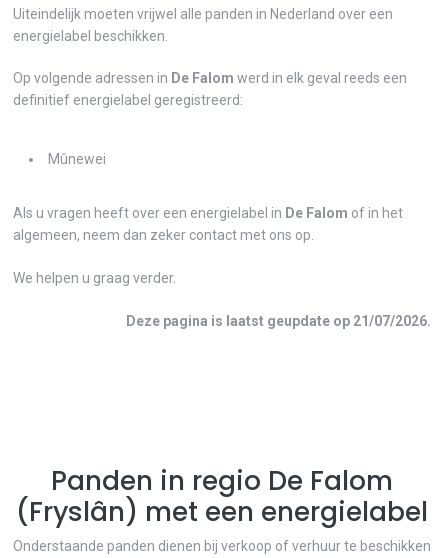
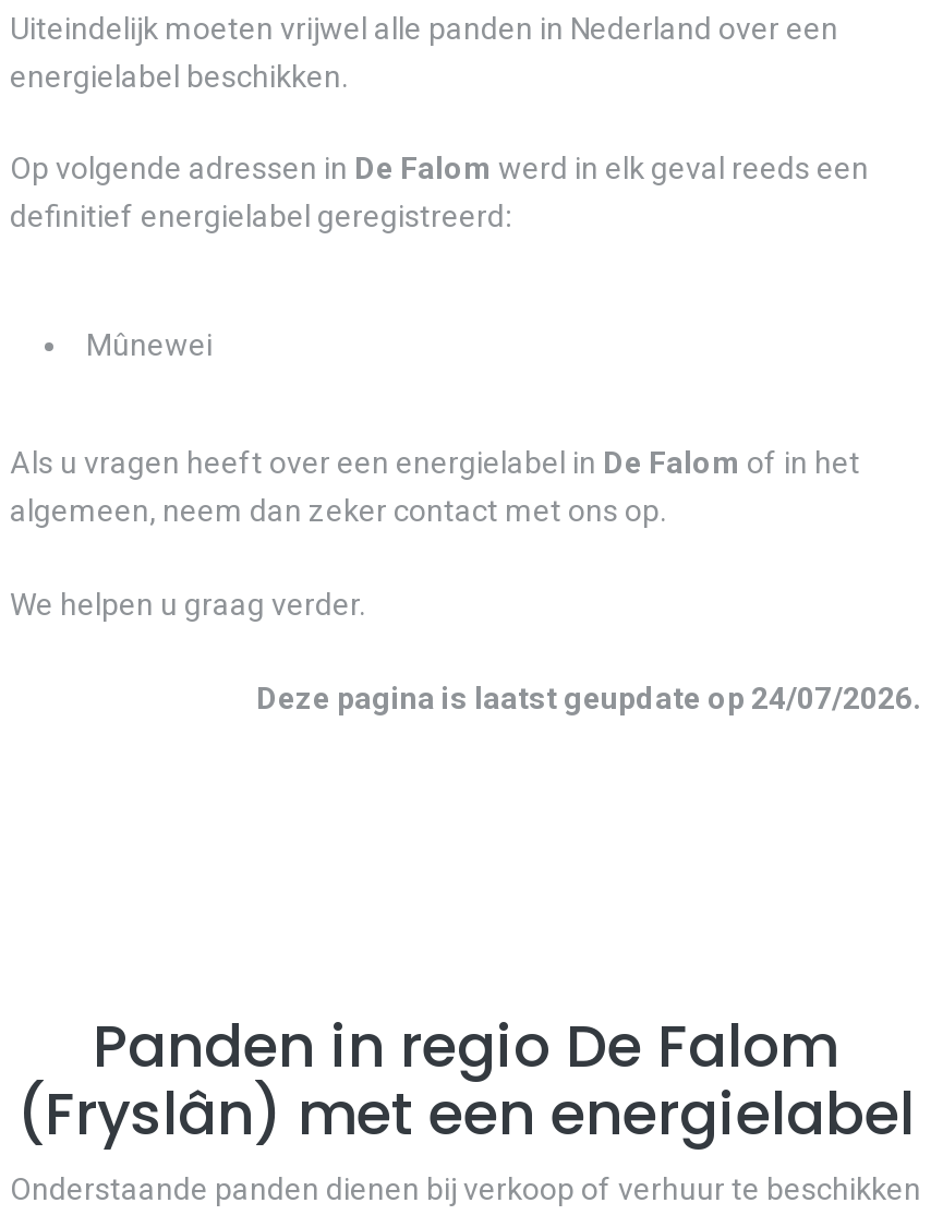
[126,313,431,329] Deze pagina is laatst geupdate op 21/07/2026. -> [256,680,921,715] Deze pagina is laatst geupdate op 24/07/2026.

